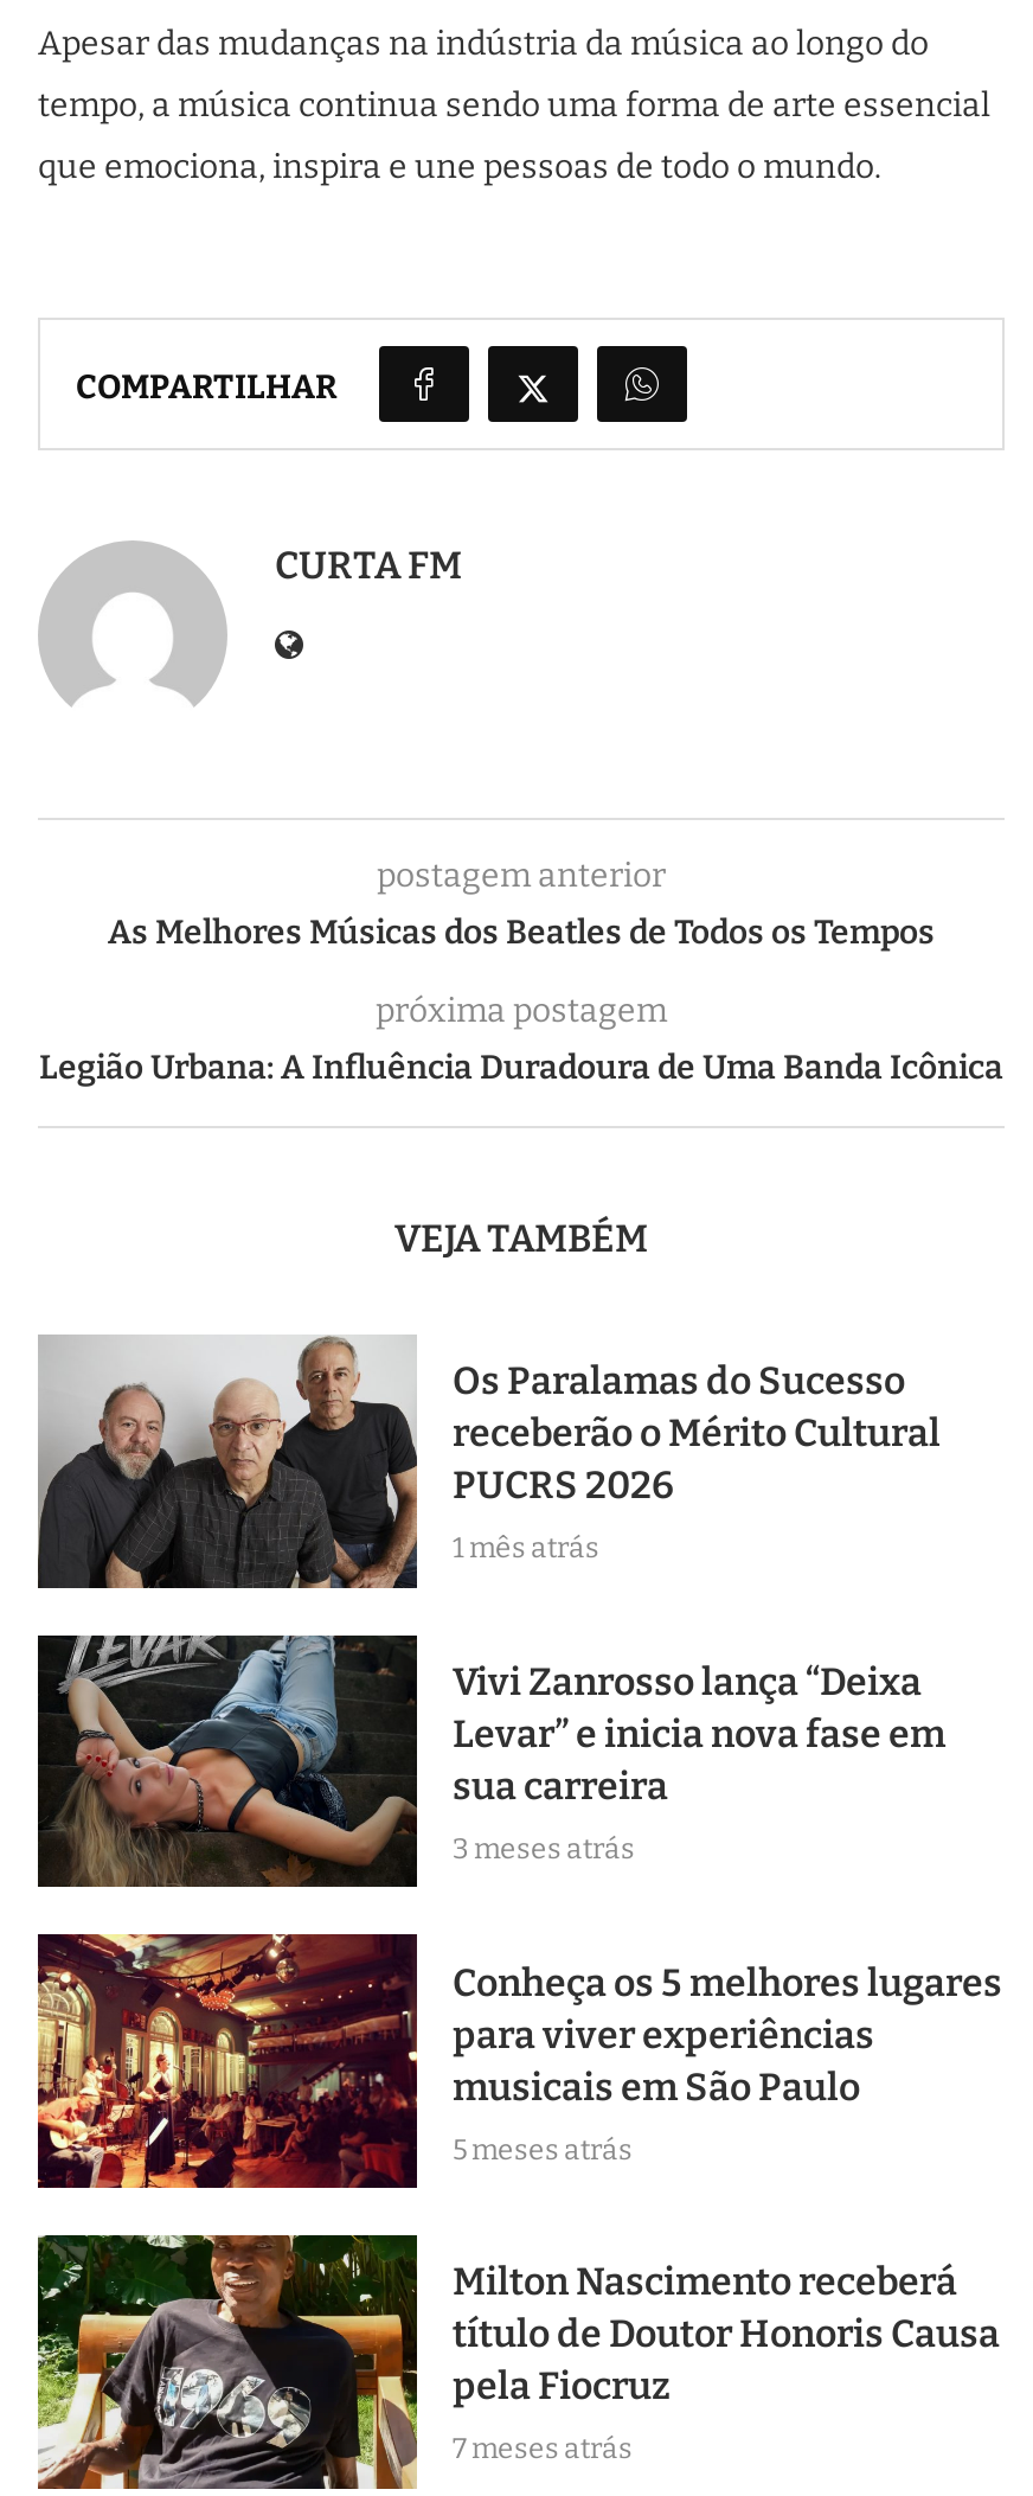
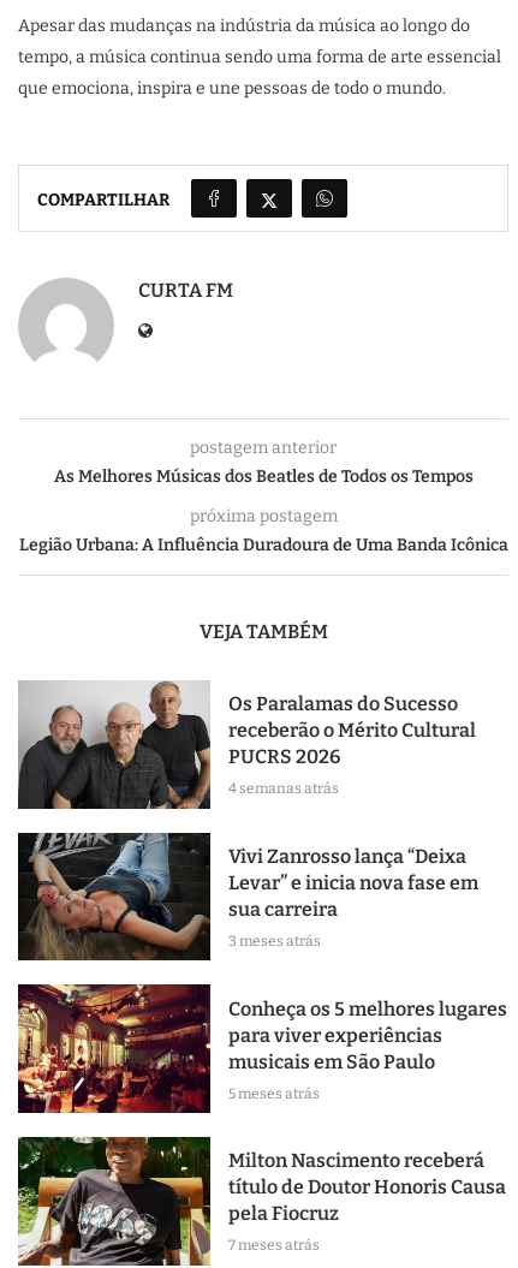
[453,1532,599,1565] 1 mês atrás -> [228,780,339,797] 4 semanas atrás

